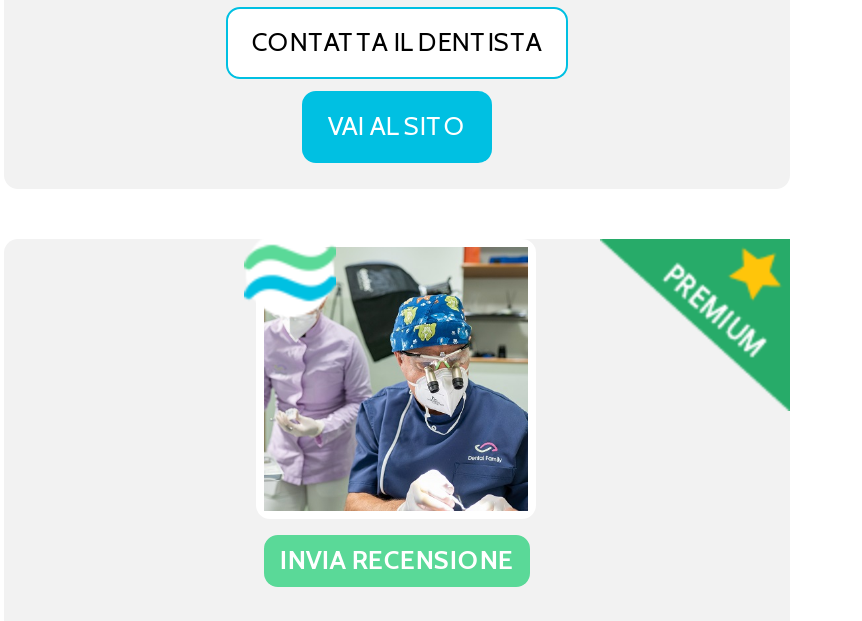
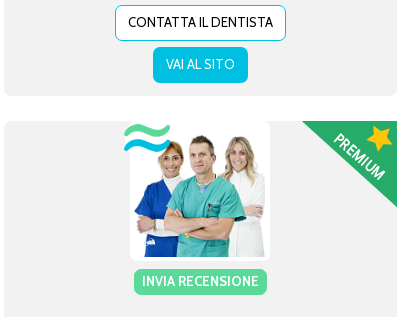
[262,244,530,512] [image] -> [134,124,266,258] [image]

